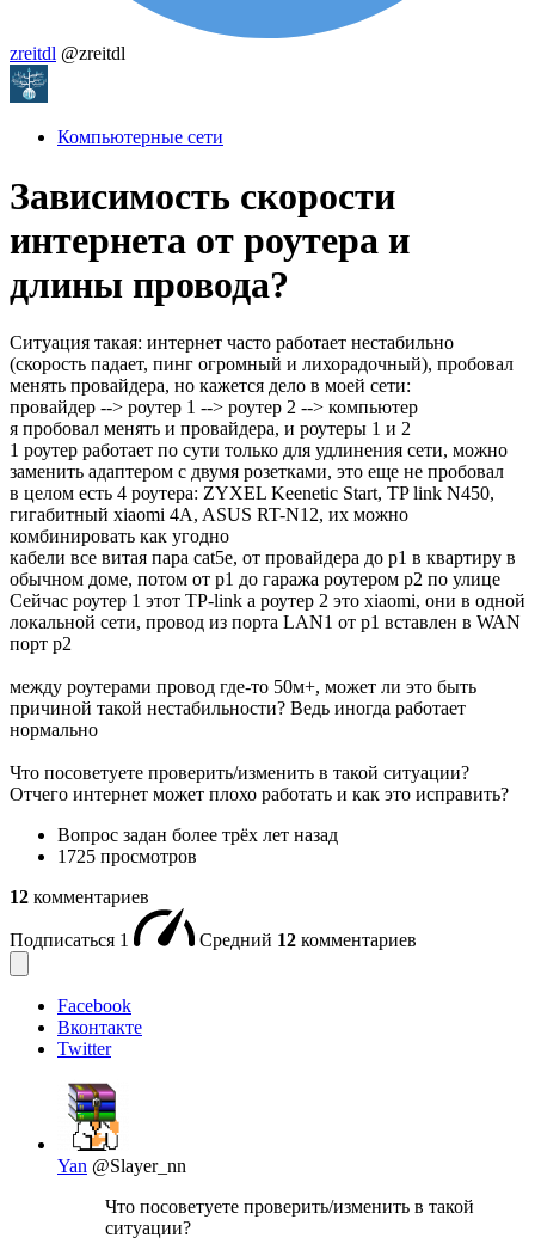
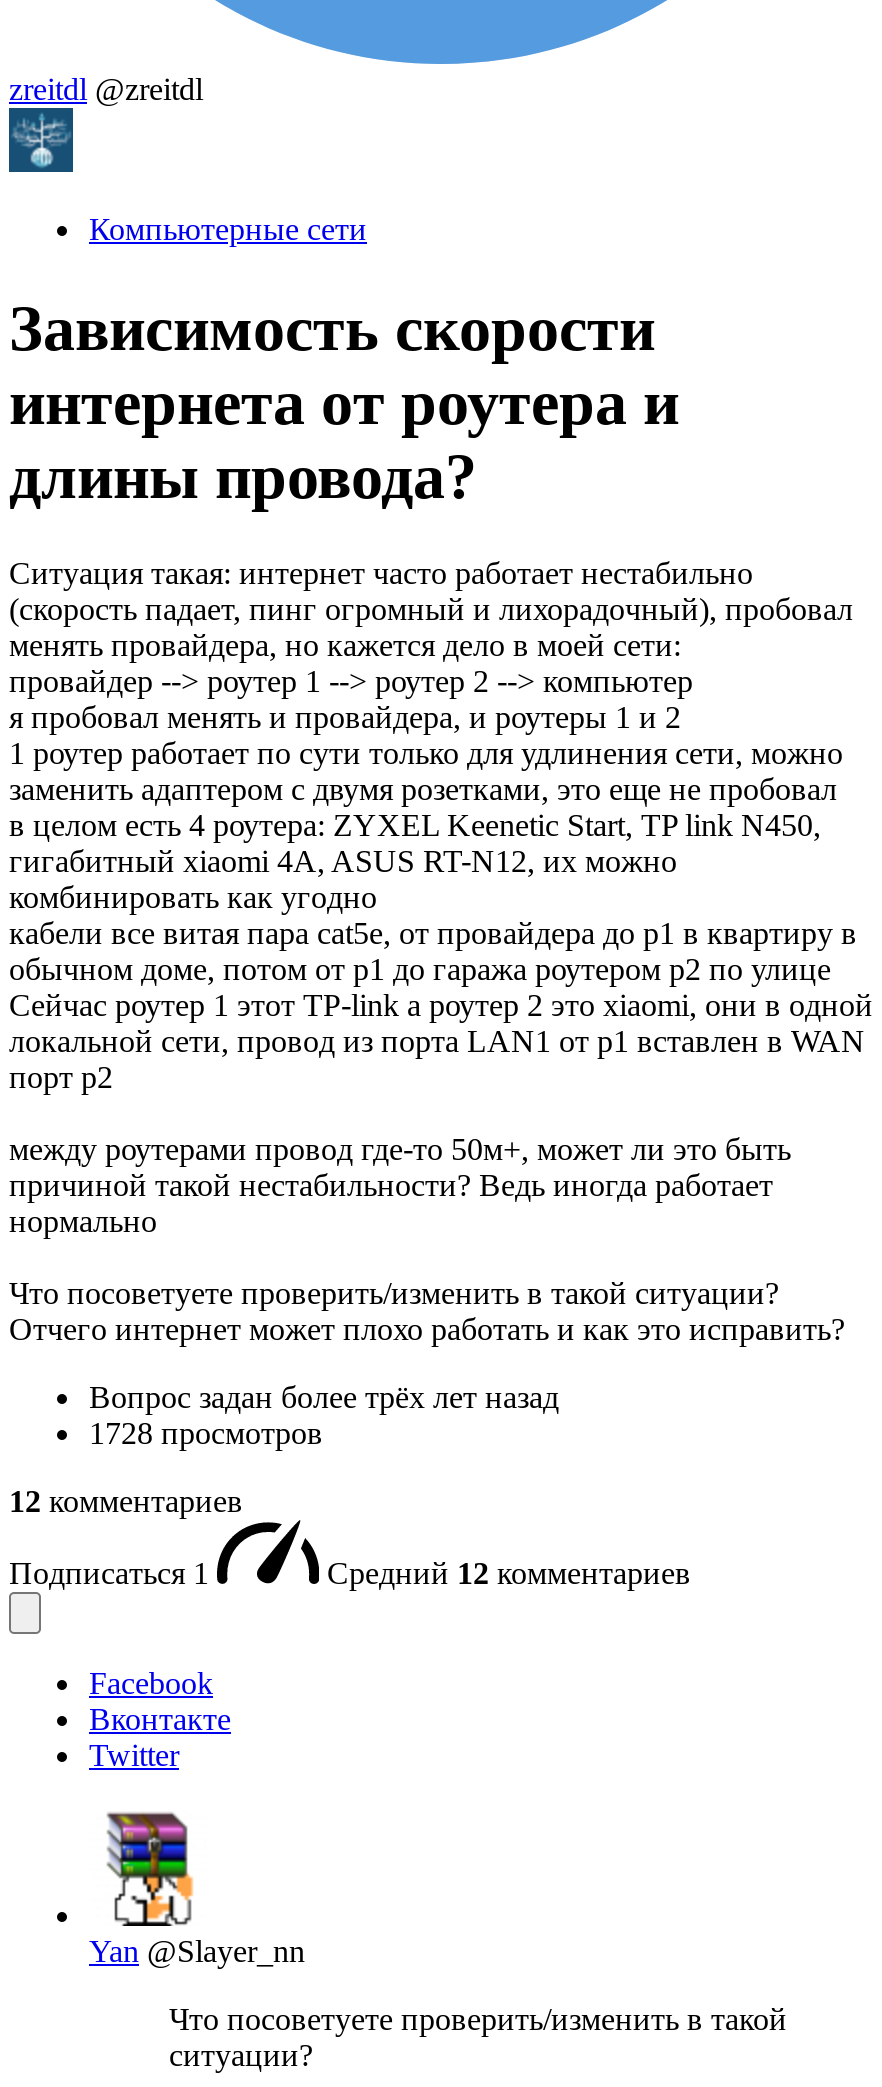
[57,846,197,867] 1725 просмотров -> [89,1416,323,1450] 1728 просмотров

